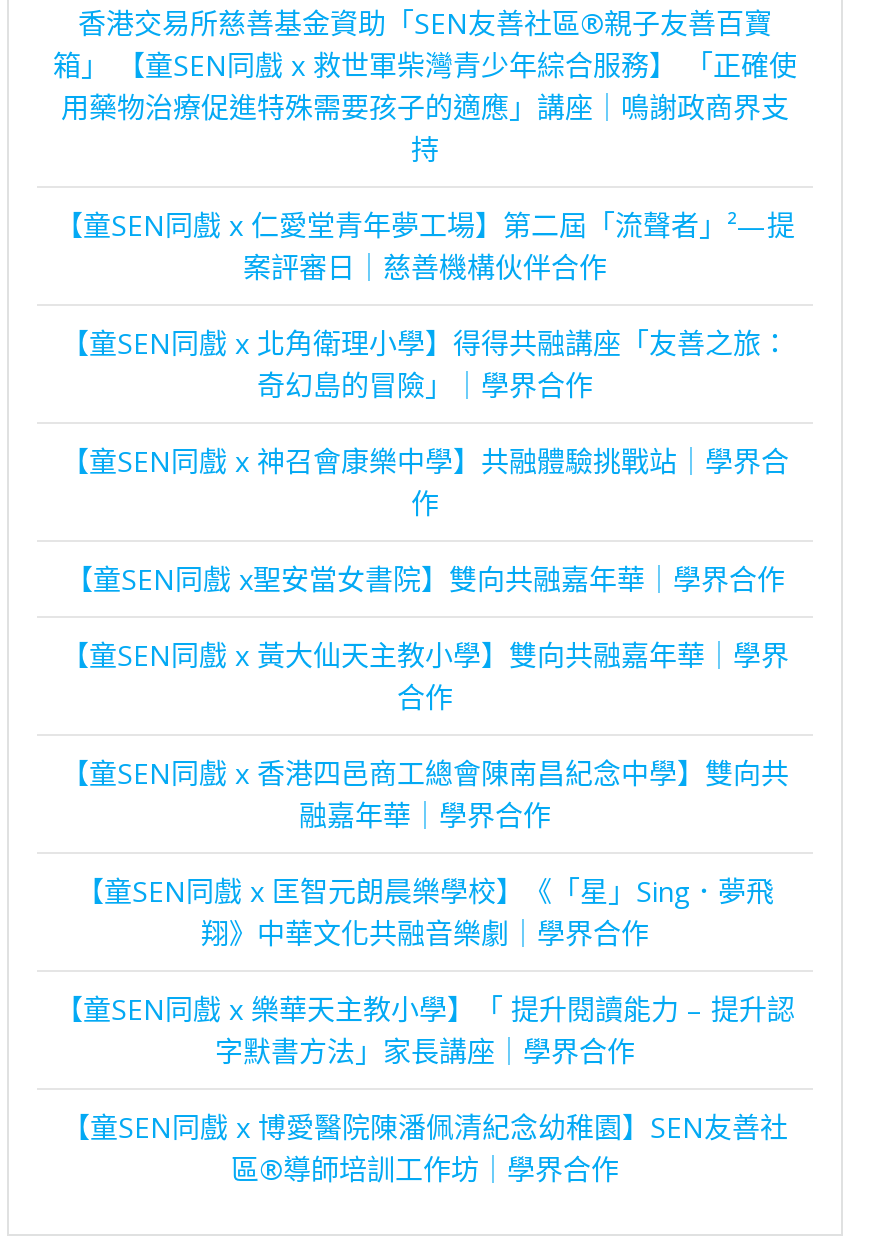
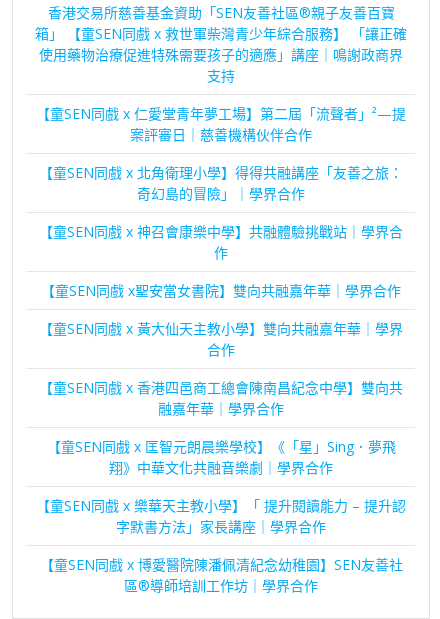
[53,47,797,169] 箱」 【童SEN同戲 x 救世軍柴灣青少年綜合服務】 「正確使 | 用藥物治療促進特殊需要孩子的適應」講座｜鳴謝政商界支 | 持 -> [35,24,407,85] 箱」 【童SEN同戲 x 救世軍柴灣青少年綜合服務】 「讓正確 | 使用藥物治療促進特殊需要孩子的適應」講座｜鳴謝政商界 | 支持

